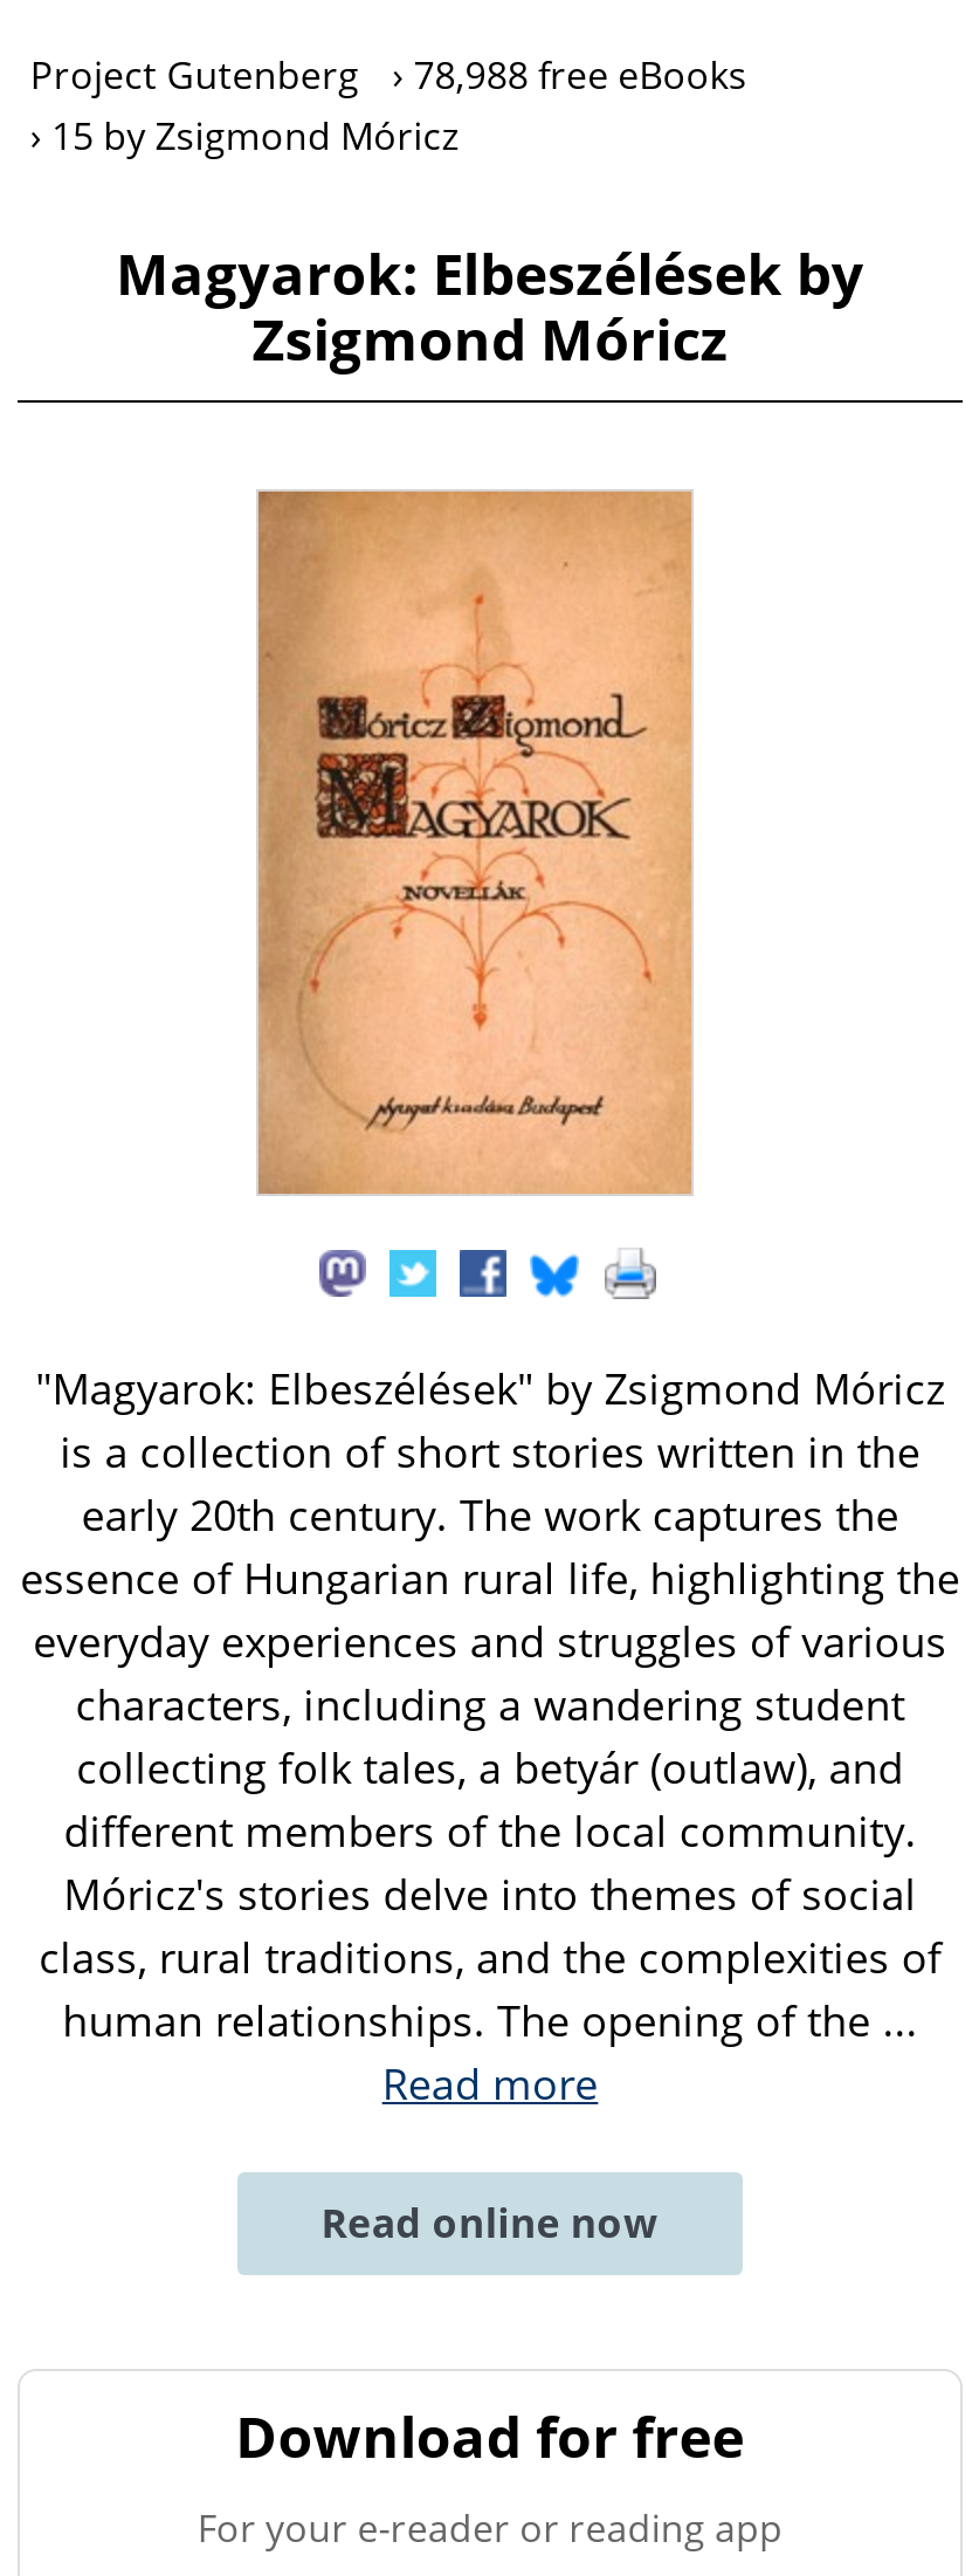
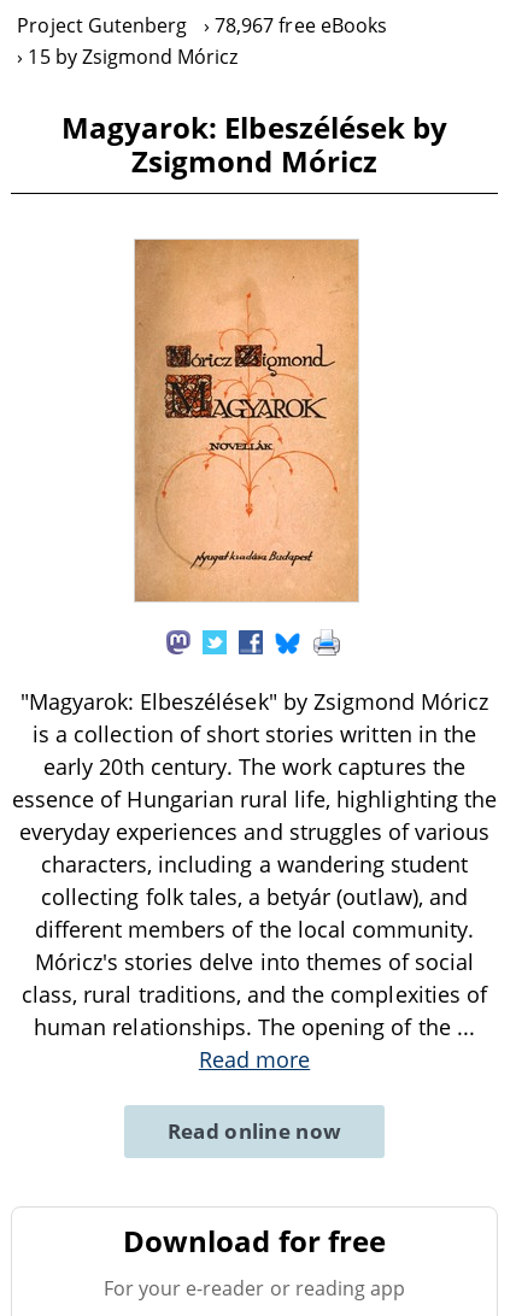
[30,49,747,101] Project Gutenberg 78,988 free eBooks -> [17,12,387,39] Project Gutenberg 78,967 free eBooks

